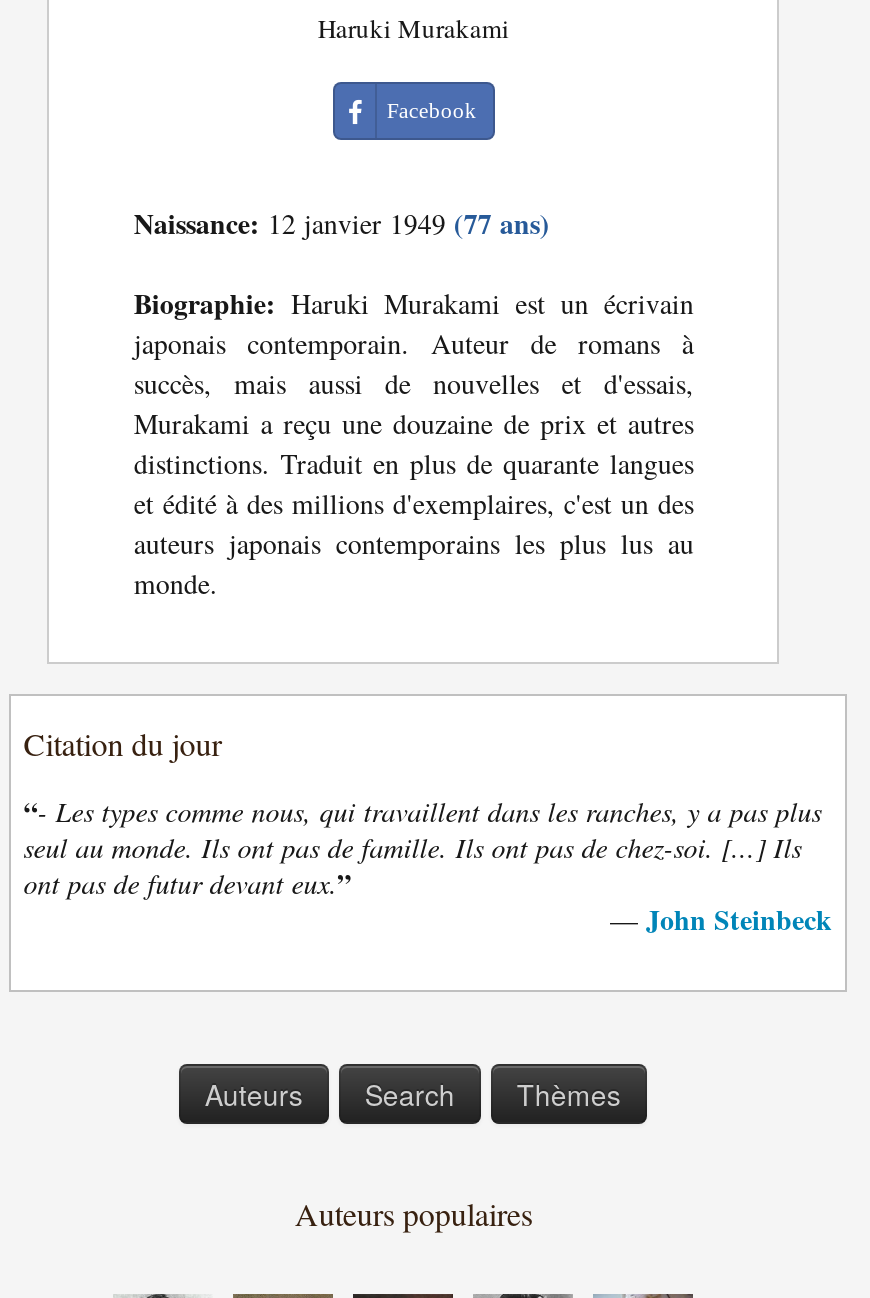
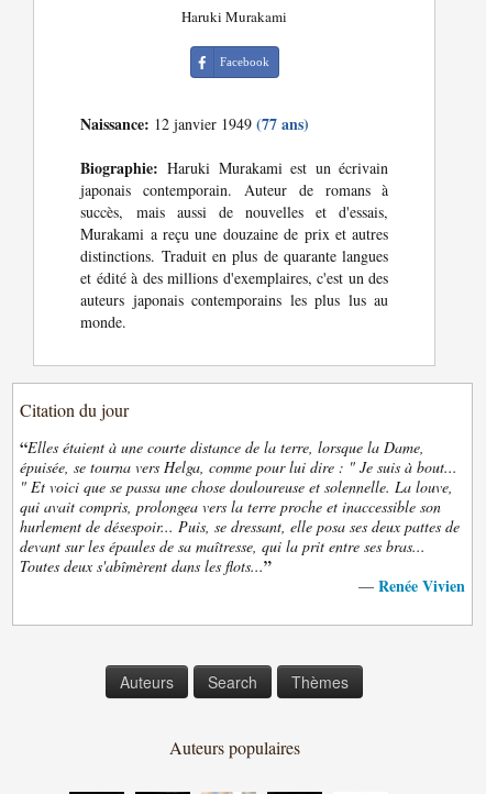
[23,790,832,940] “- Les types comme nous, qui travaillent dans les ranches, y a pas plus | seul au monde. Ils ont pas de famille. Ils ont pas de chez-soi. [...] Ils | ont pas de futur devant eux.” | — John Steinbeck -> [20,436,465,597] “Elles étaient à une courte distance de la terre, lorsque la Dame, | épuisée, se tourna vers Helga, comme pour lui dire : " Je suis à bout... | " Et voici que se passa une chose douloureuse et solennelle. La louve, | qui avait compris, prolongea vers la terre proche et inaccessible son | hurlement de désespoir... Puis, se dressant, elle posa ses deux pattes de | devant sur les épaules de sa maîtresse, qui la prit entre ses bras... | Toutes deux s'abîmèrent dans les flots...” | — Renée Vivien

